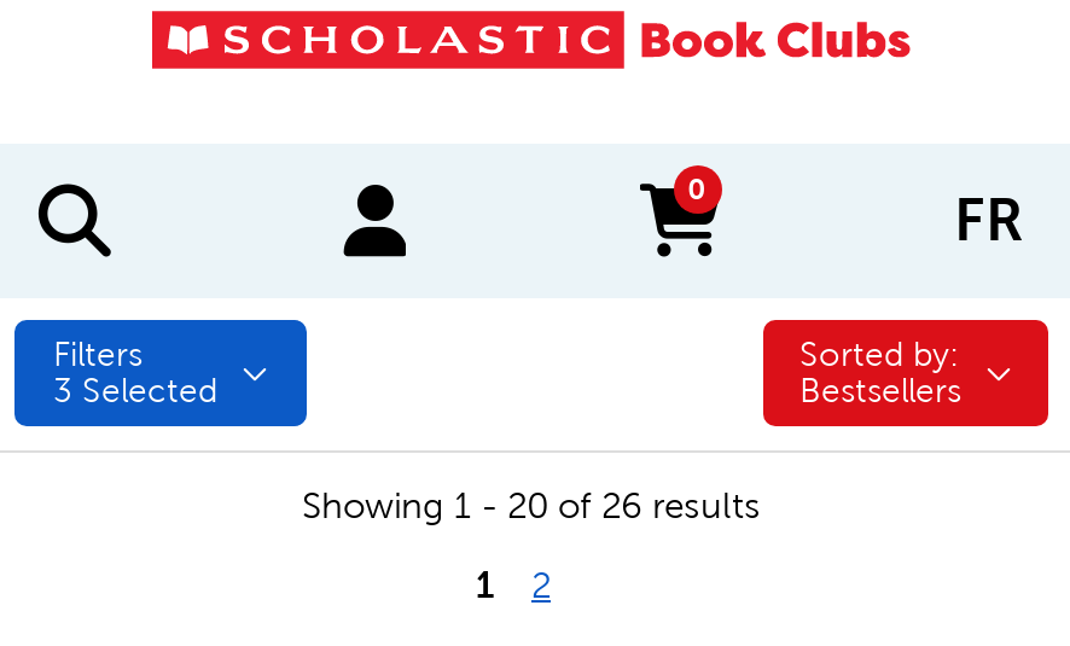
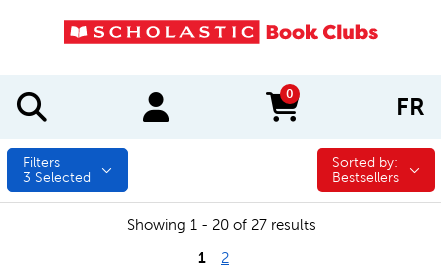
[302,487,761,525] Showing 1 - 20 of 26 results -> [126,217,315,233] Showing 1 - 20 of 27 results

